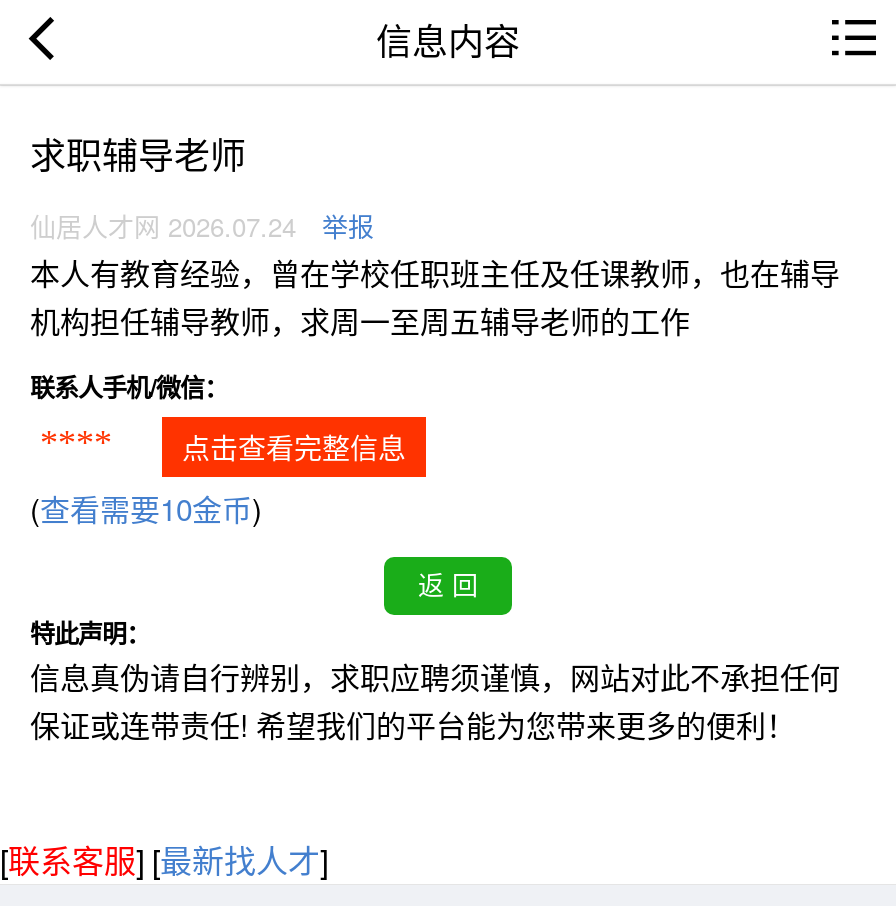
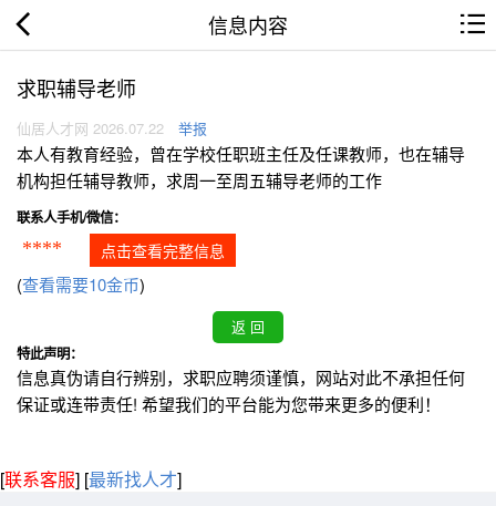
[30,207,374,245] 仙居人才网 2026.07.24 举报 -> [17,118,207,139] 仙居人才网 2026.07.22 举报

